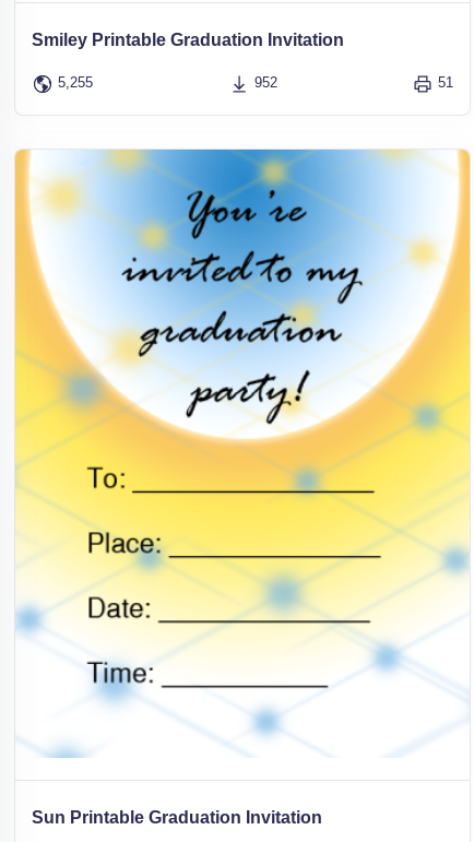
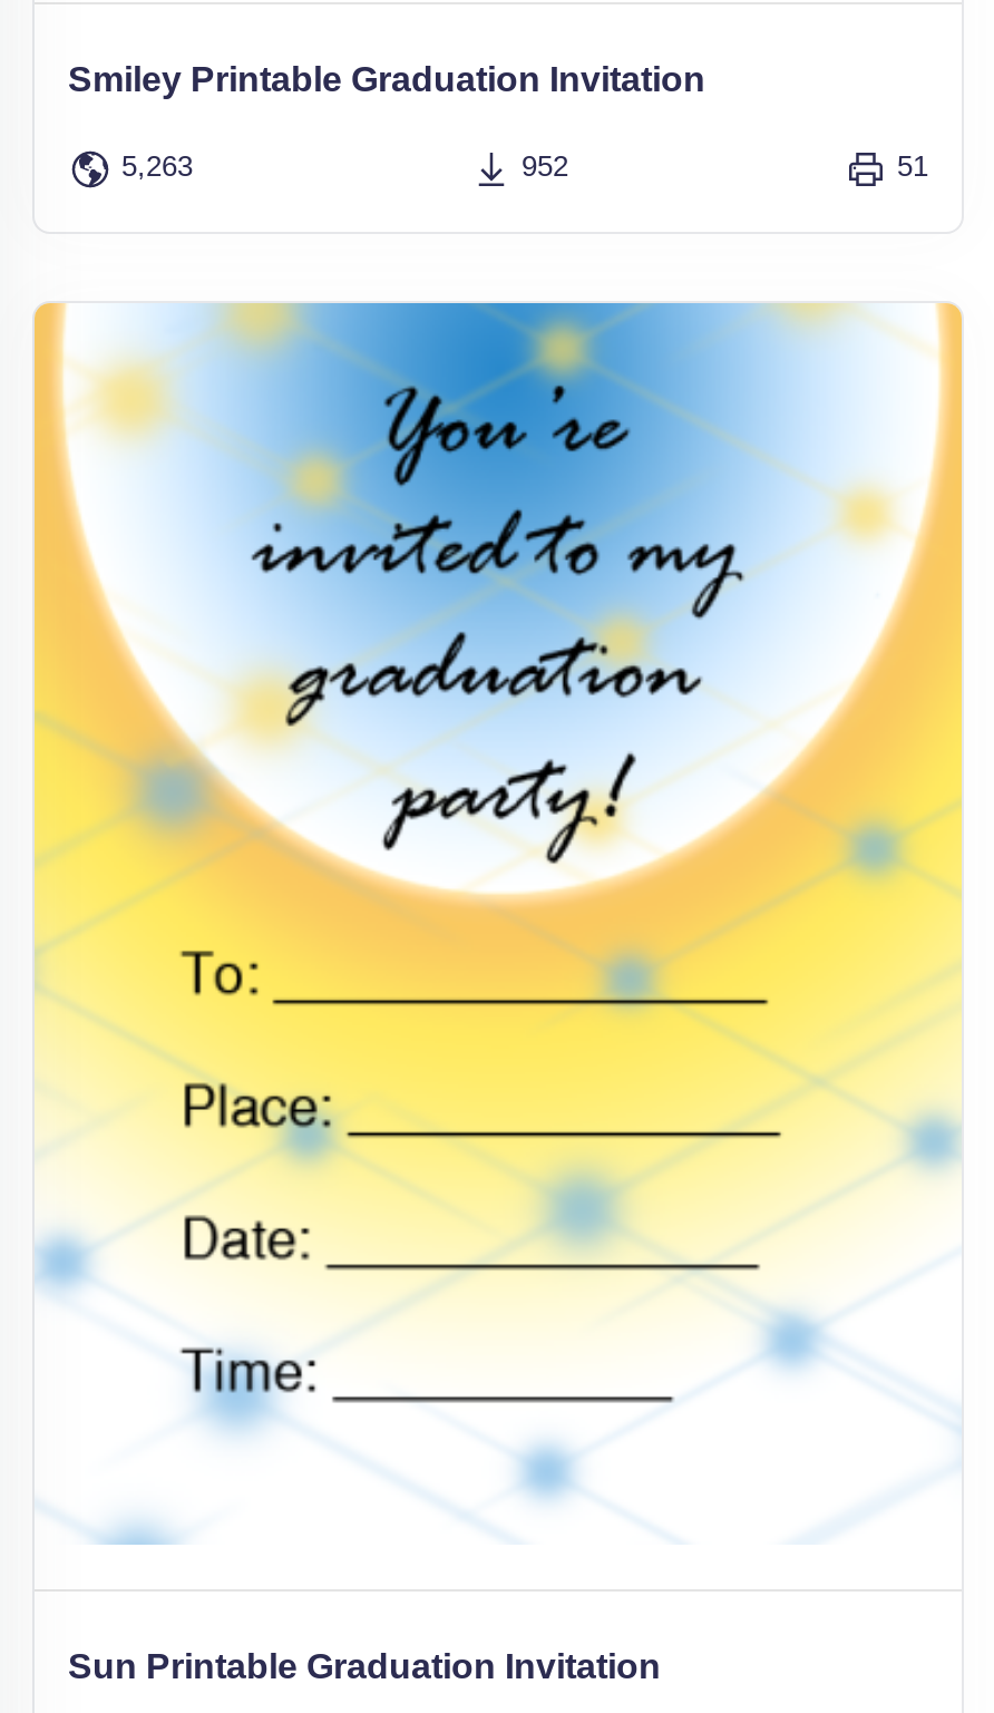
[58,75,93,91] 5,255 -> [121,150,193,184] 5,263

